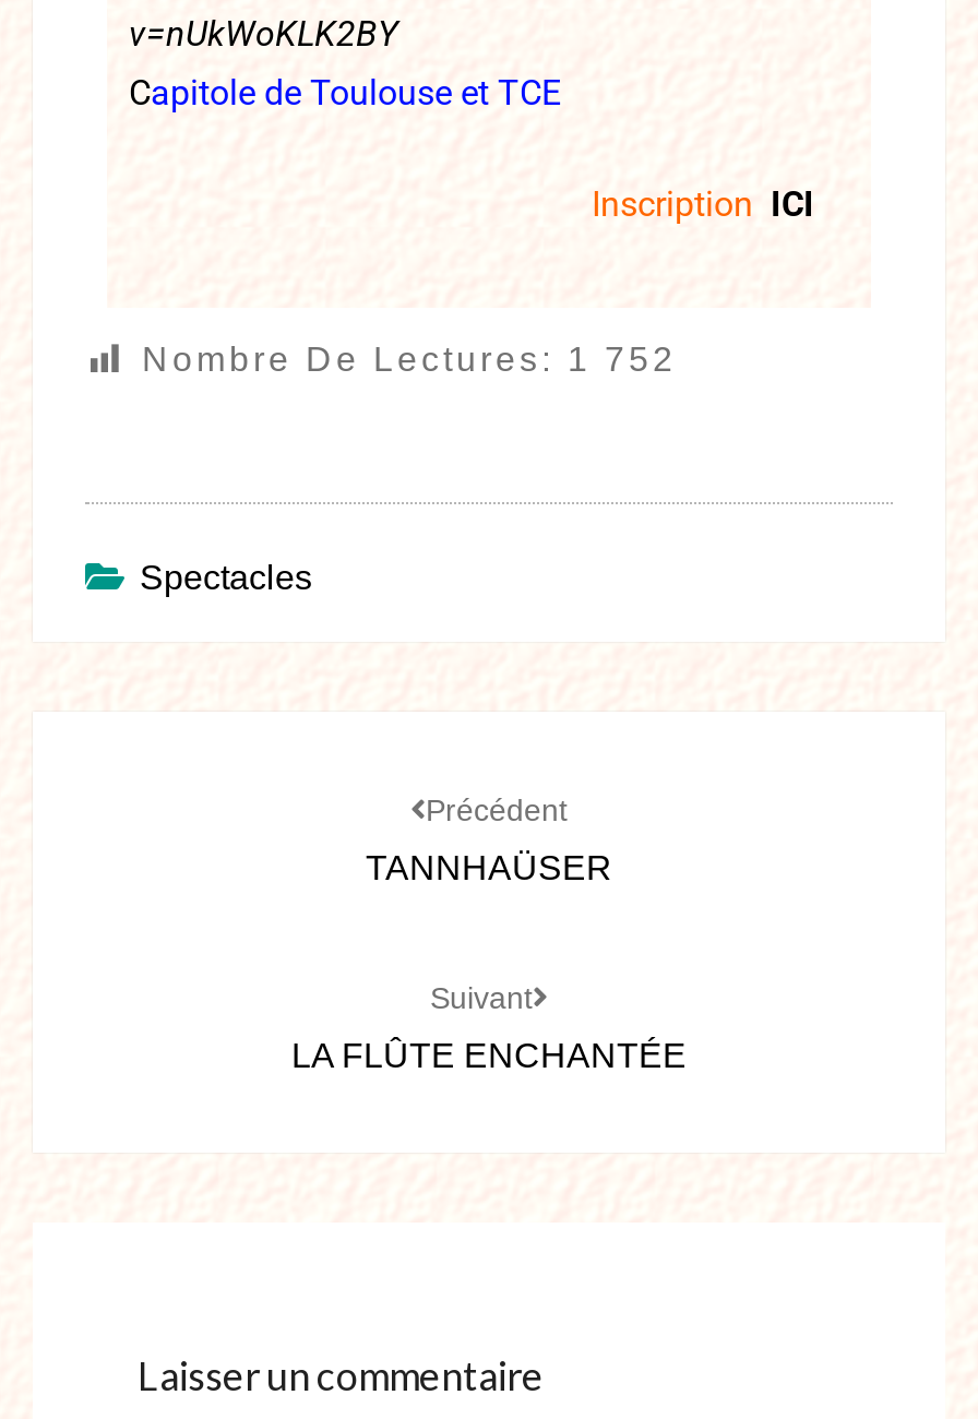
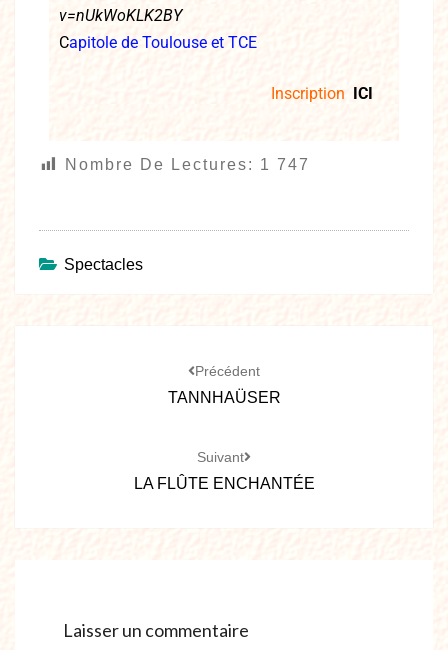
[142,341,677,378] Nombre De Lectures: 1 752 -> [65,156,310,173] Nombre De Lectures: 1 747

